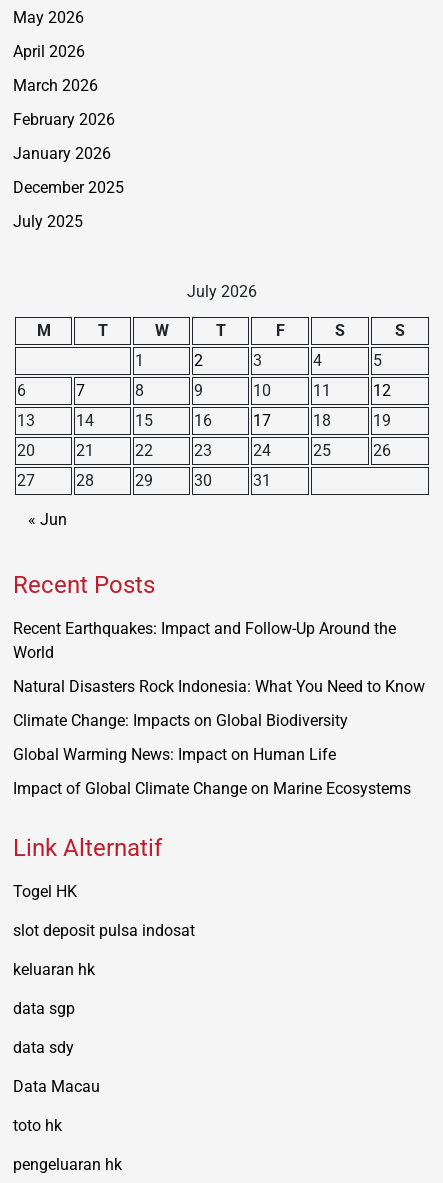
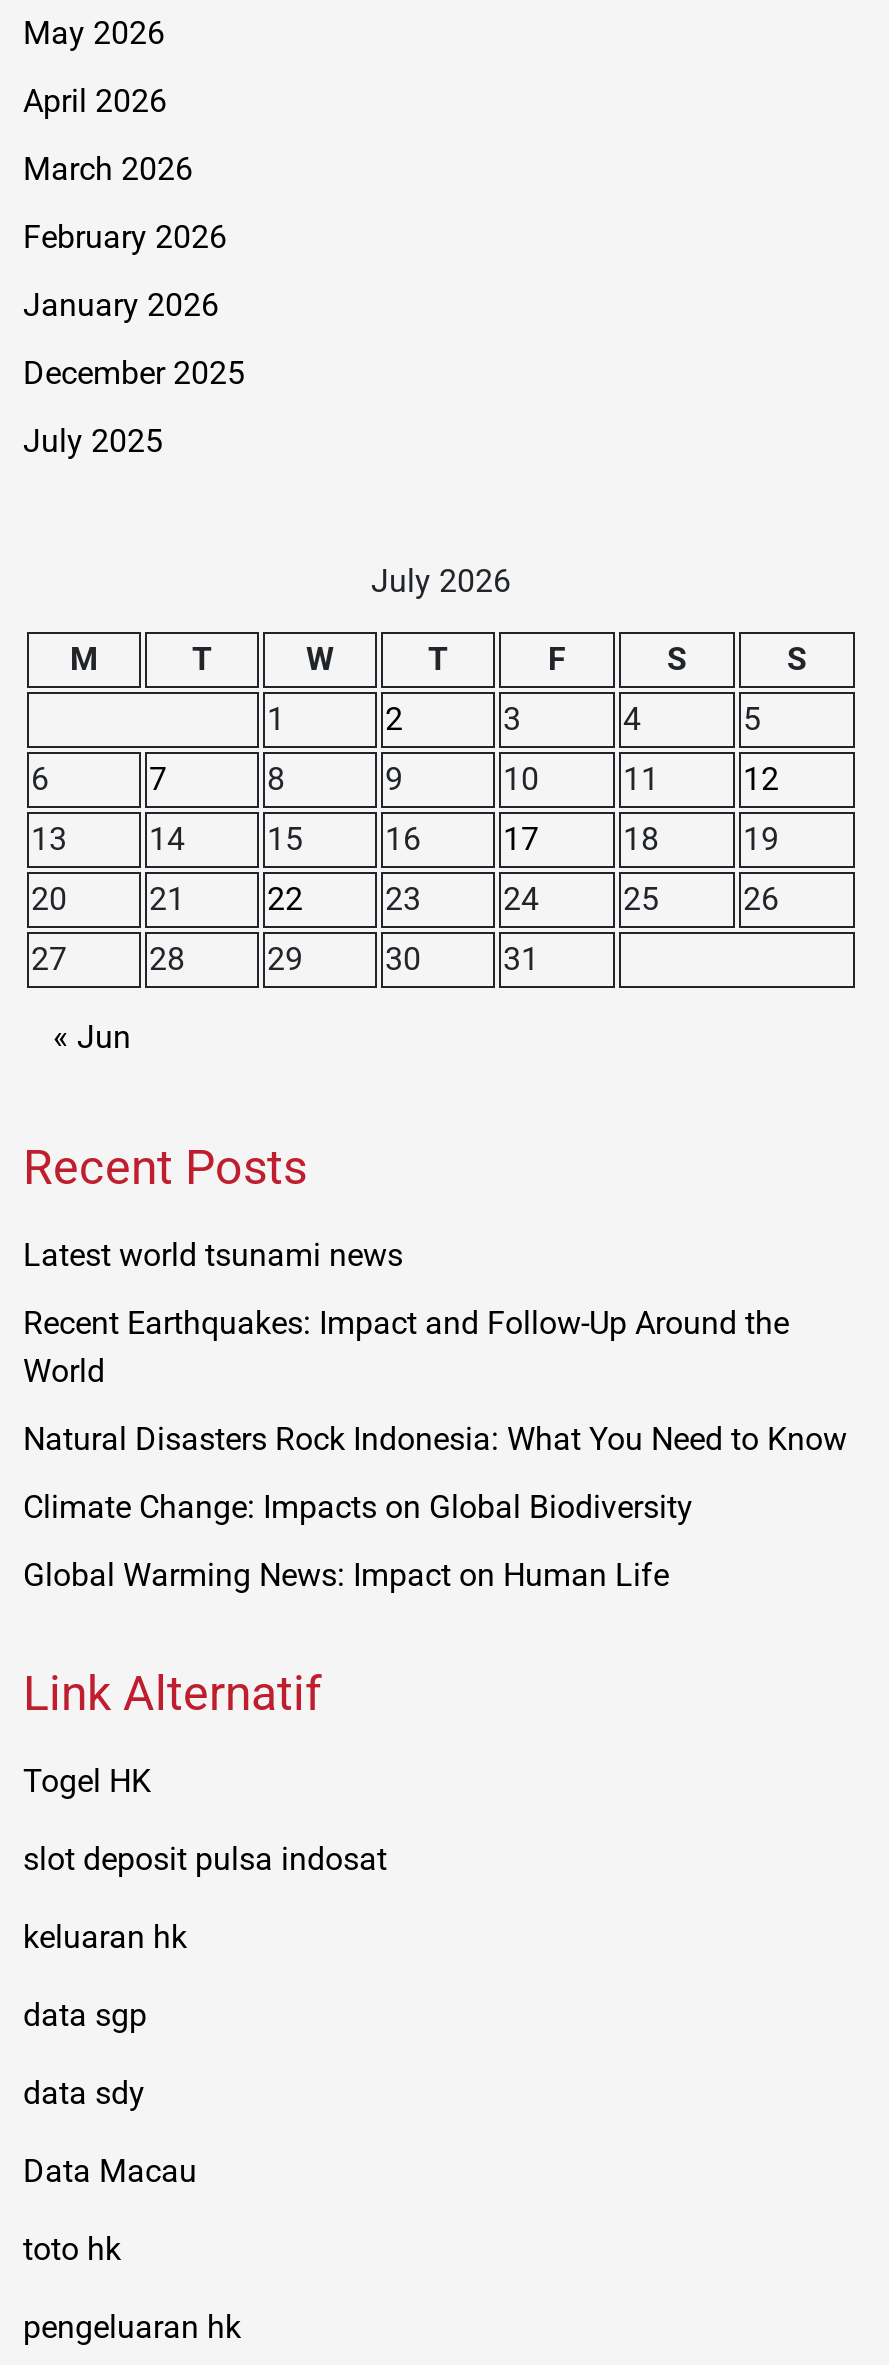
none -> [23,1236,403,1274] Latest world tsunami news
moved [13,619,425,764] -> [23,1304,847,1594]: Recent Earthquakes: Impact and Follow-Up Around the | World | Natural Disasters Rock Indonesia: What You Need to Know | Climate Change: Impacts on Global Biodiversity | Global Warming News: Impact on Human Life
[13,779,411,798] Impact of Global Climate Change on Marine Ecosystems -> none

